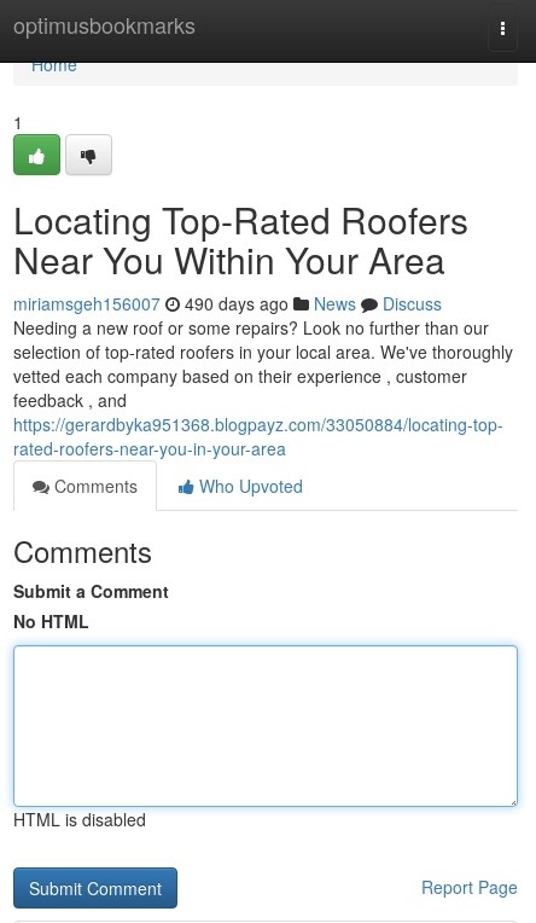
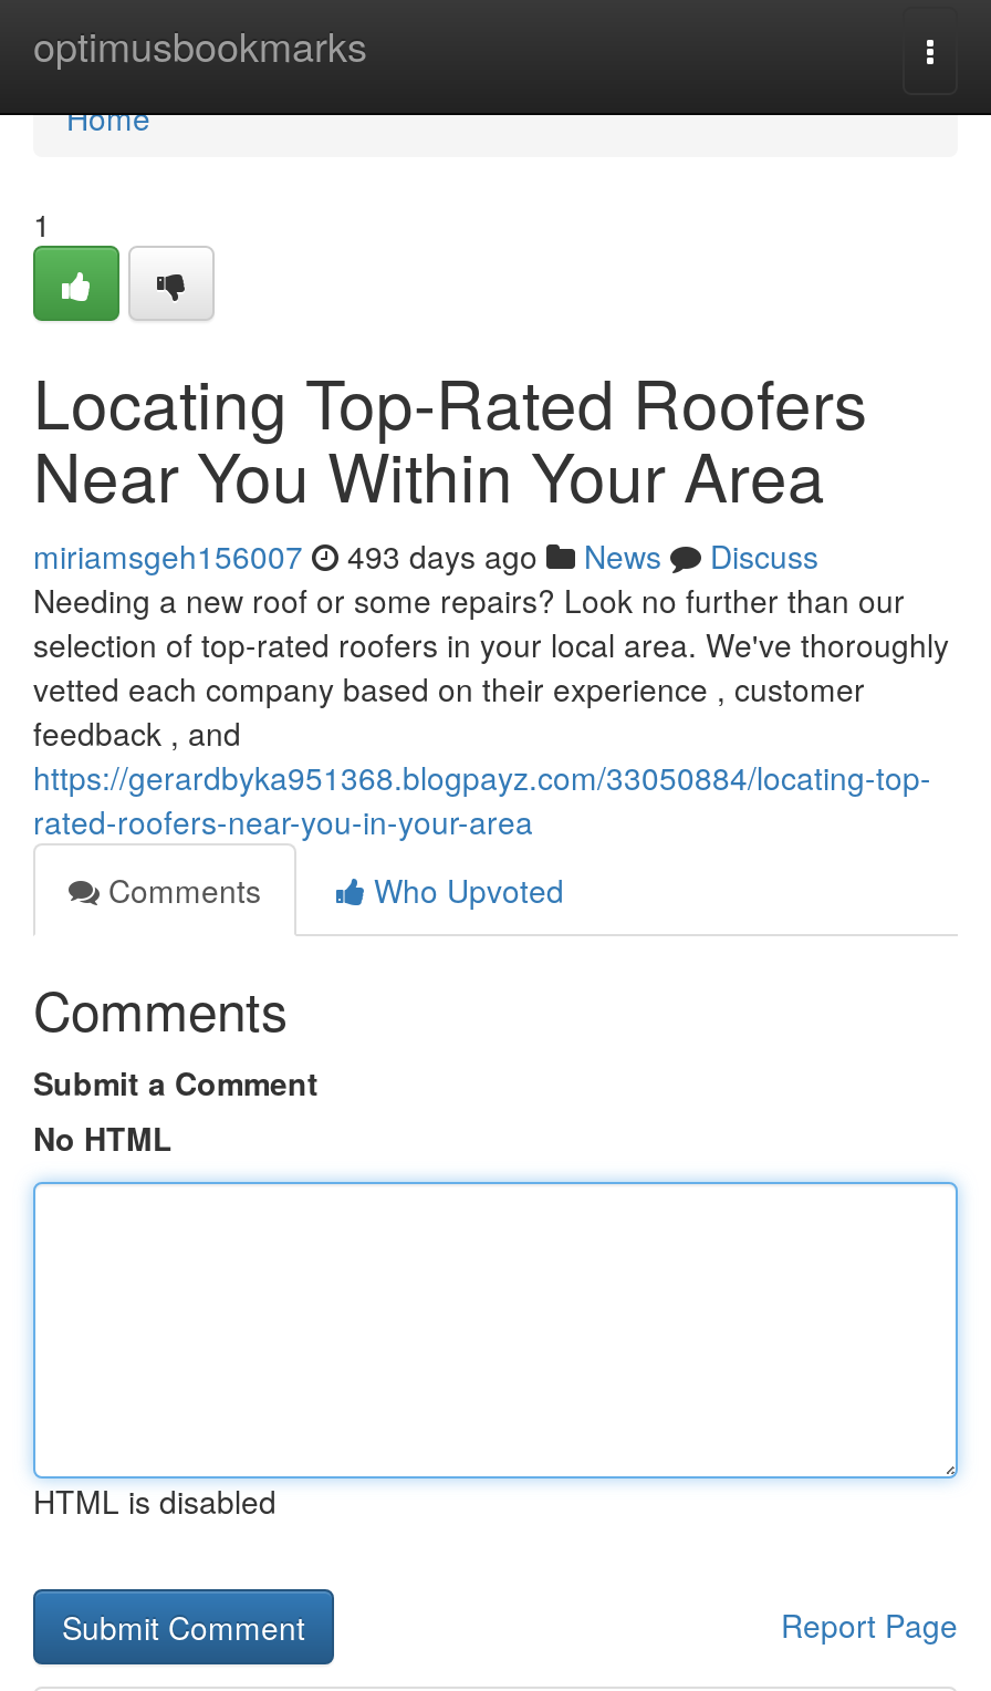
[13,291,442,315] miriamsgeh156007 490 days ago News Discuss -> [33,533,818,578] miriamsgeh156007 493 days ago News Discuss

